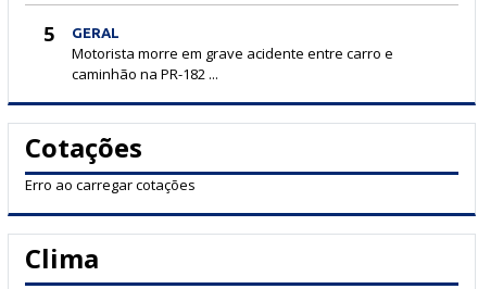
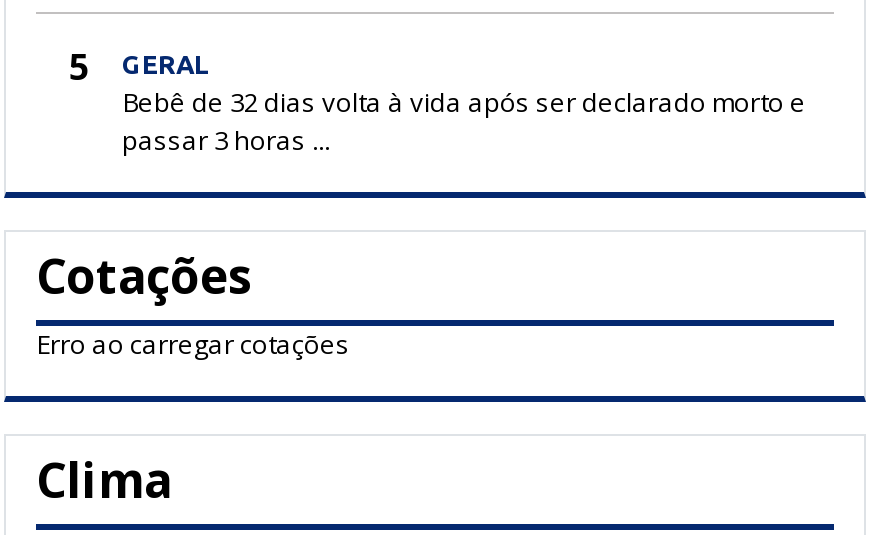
[72,43,393,84] Motorista morre em grave acidente entre carro e | caminhão na PR-182 ... -> [122,84,806,158] Bebê de 32 dias volta à vida após ser declarado morto e | passar 3 horas ...

